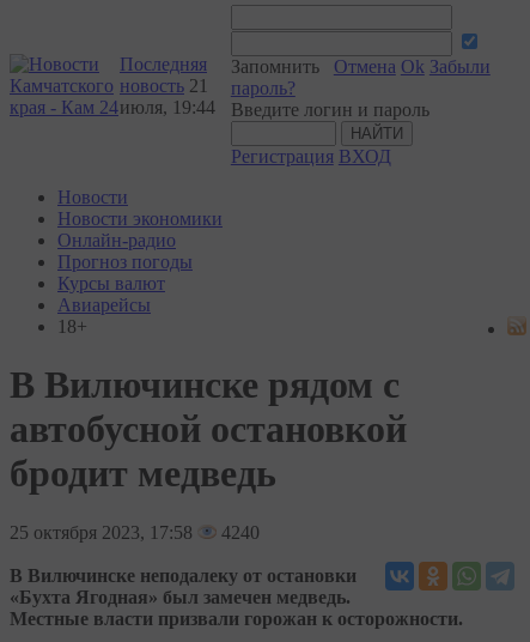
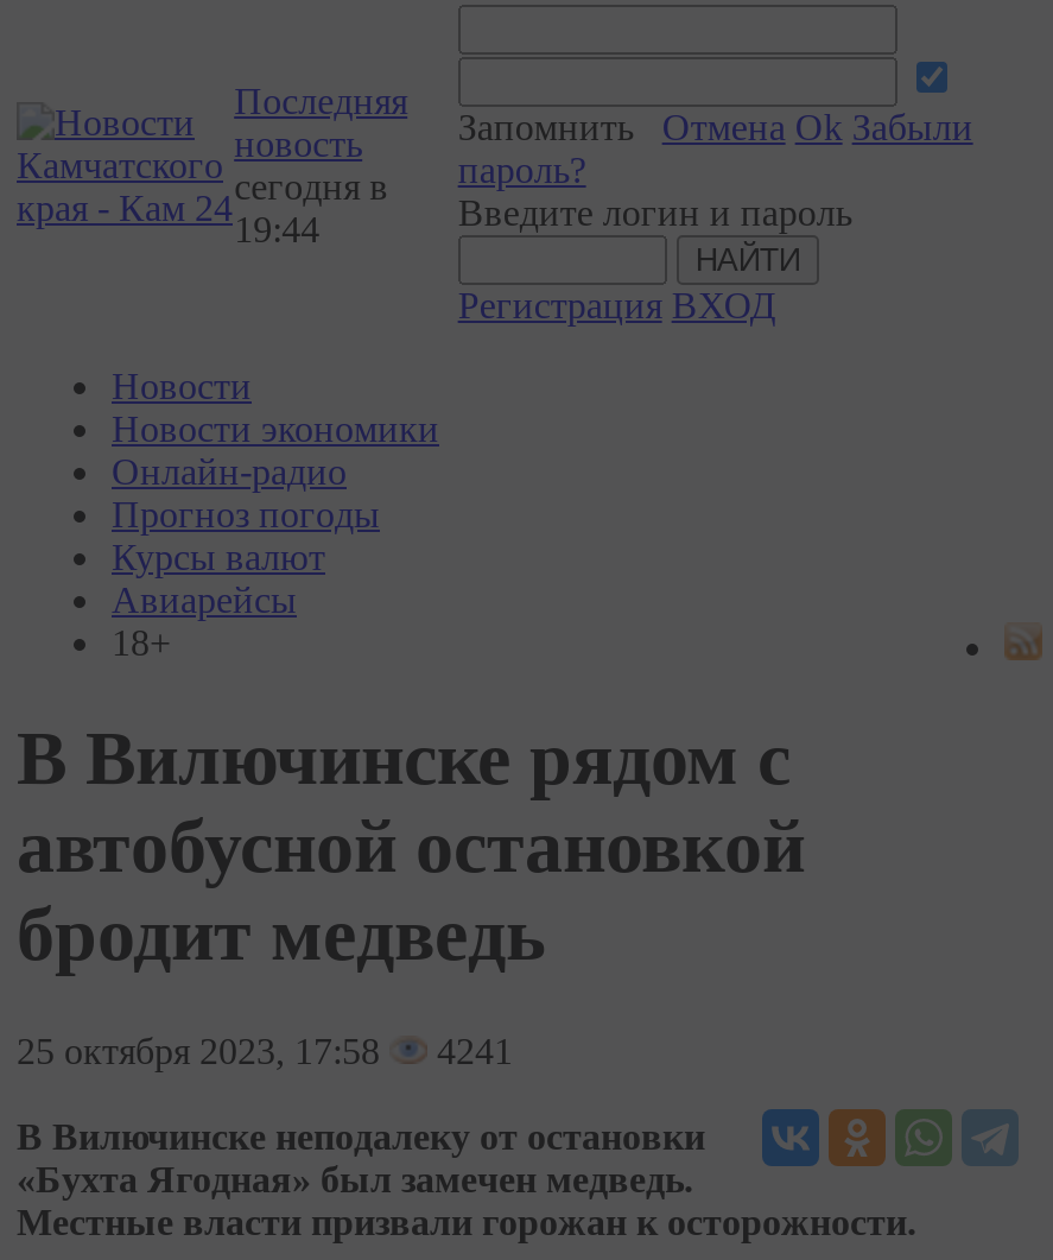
[120,75,215,117] новость 21 | июля, 19:44 -> [234,124,388,249] новость | сегодня в | 19:44
[10,522,260,542] 25 октября 2023, 17:58 4240 -> [17,1031,513,1071] 25 октября 2023, 17:58 4241

